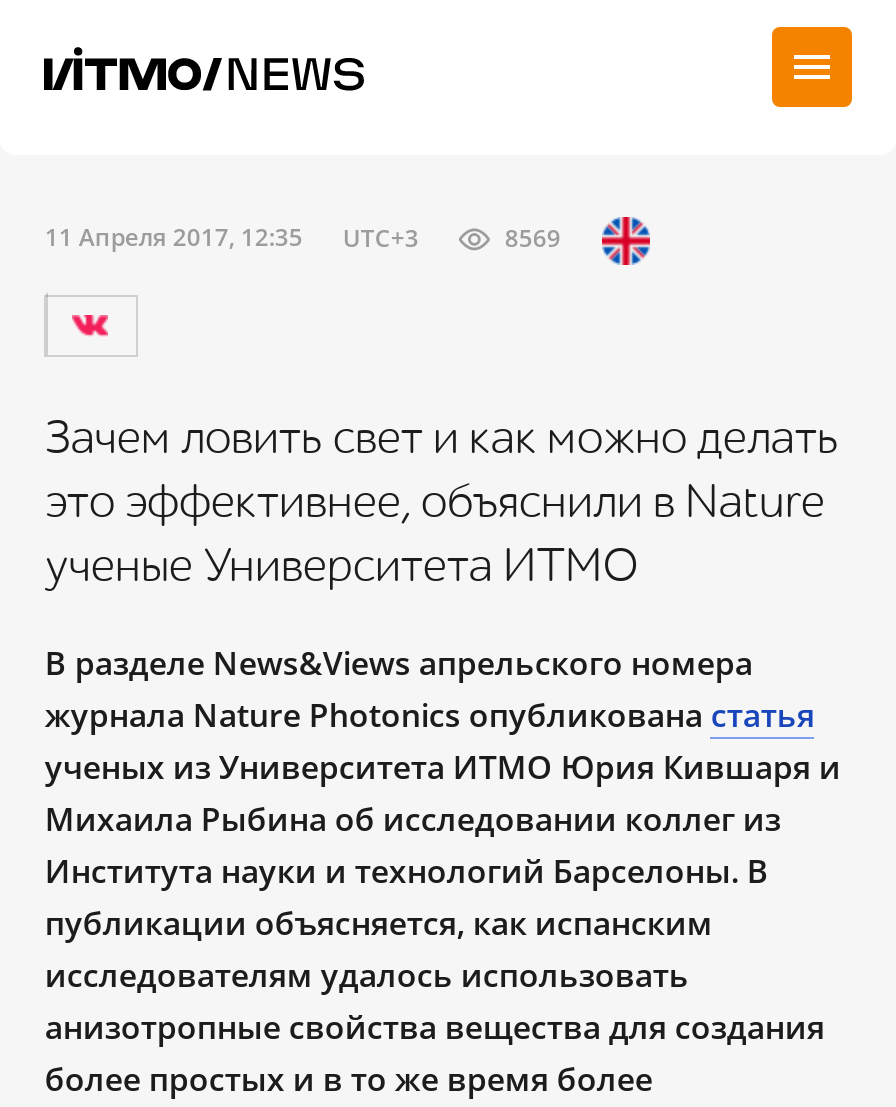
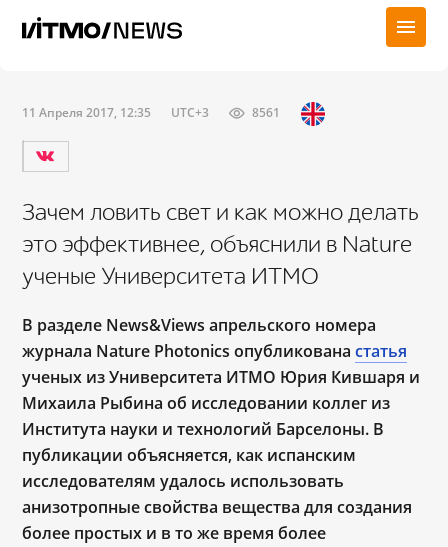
[505,220,561,254] 8569 -> [252,104,280,121] 8561

